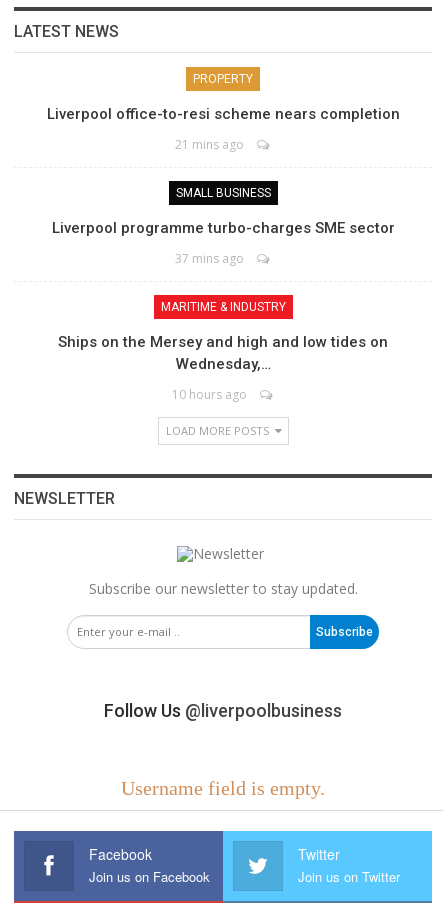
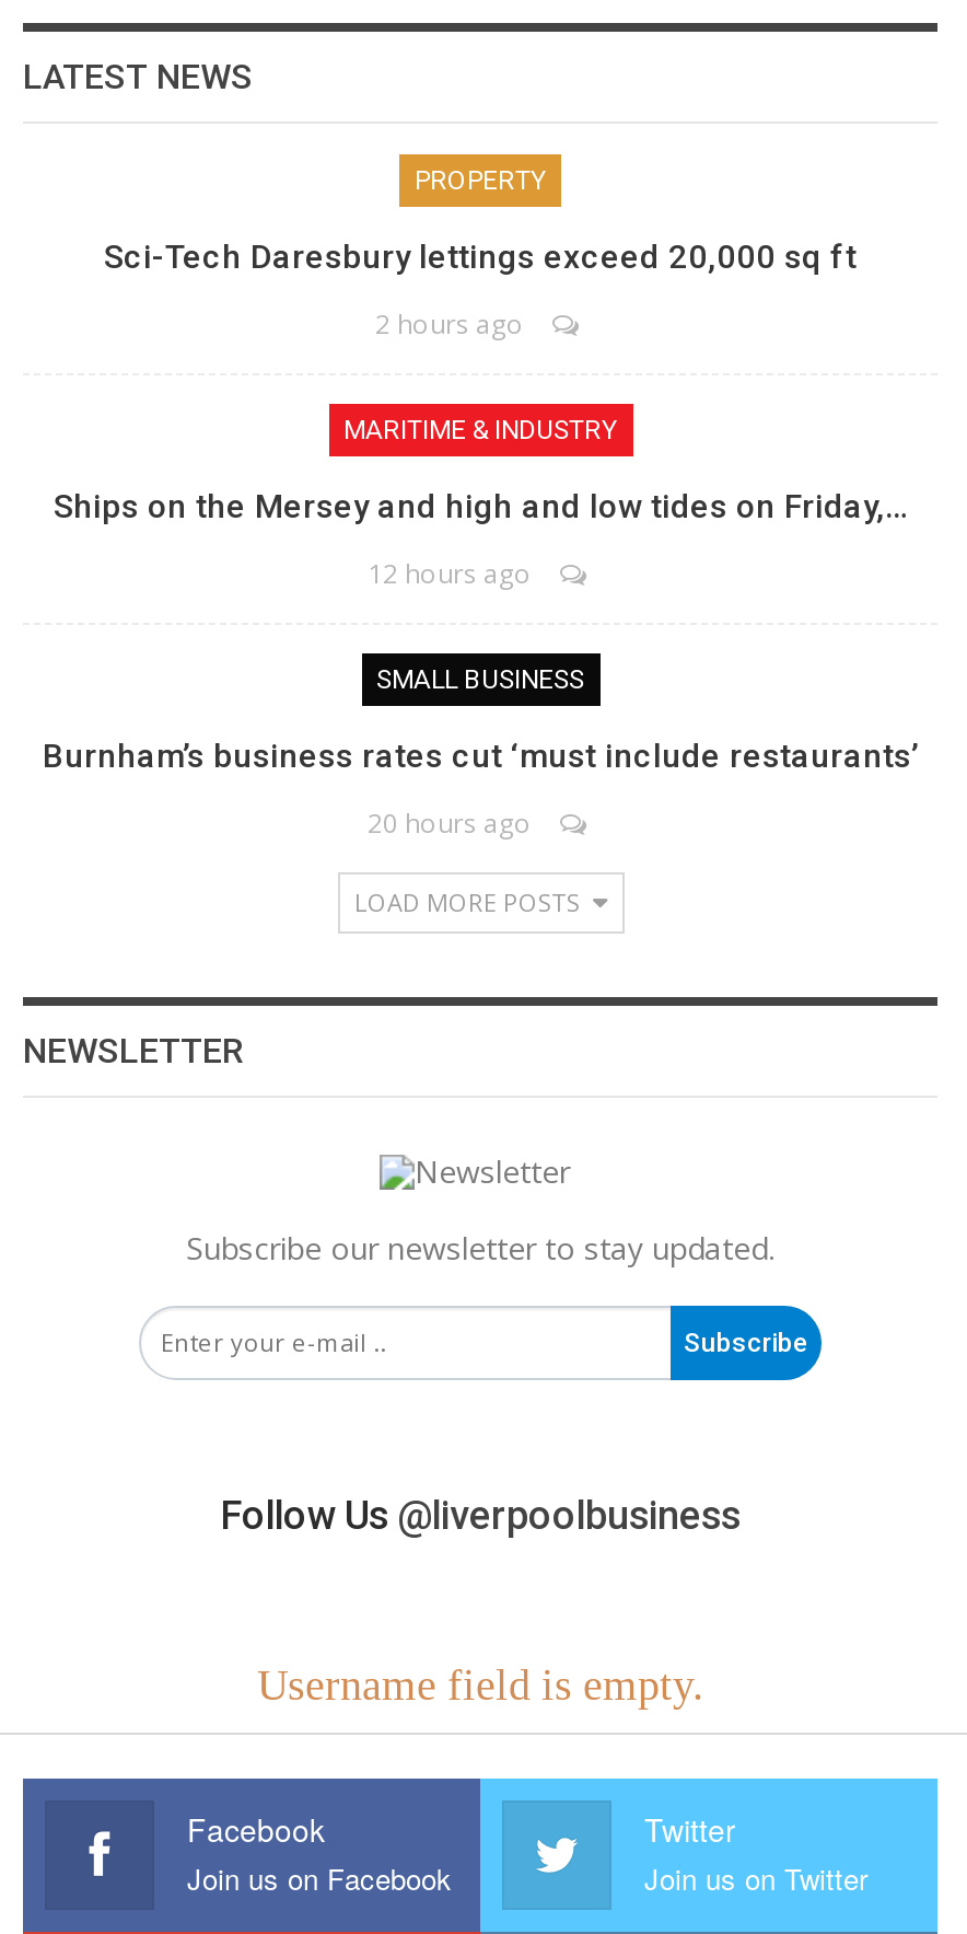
[46,105,399,153] Liverpool office-to-resi scheme nears completion | 21 mins ago -> [54,238,907,592] Sci-Tech Daresbury lettings exceed 20,000 sq ft | 2 hours ago | Ships on the Mersey and high and low tides on Friday,… | 12 hours ago
moved [175,186,270,200] -> [376,665,584,695]: SMALL BUSINESS
[51,219,394,403] Liverpool programme turbo-charges SME sector | 37 mins ago | Ships on the Mersey and high and low tides on | Wednesday,… | 10 hours ago -> [43,737,918,842] Burnham’s business rates cut ‘must include restaurants’ | 20 hours ago
moved [160,300,285,314] -> [343,415,617,446]: MARITIME & INDUSTRY

